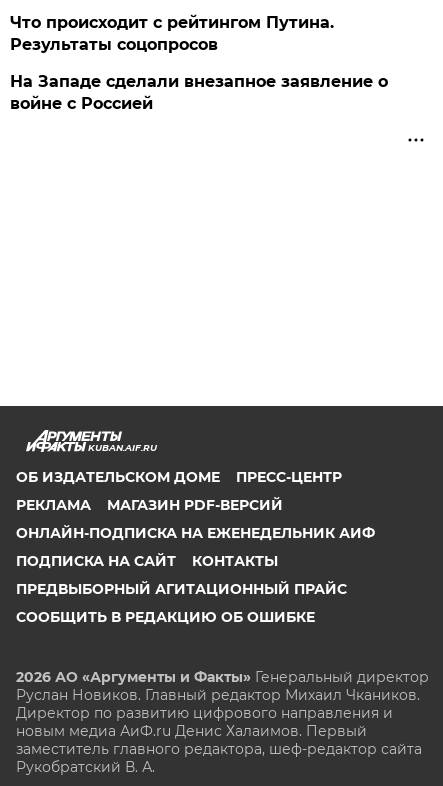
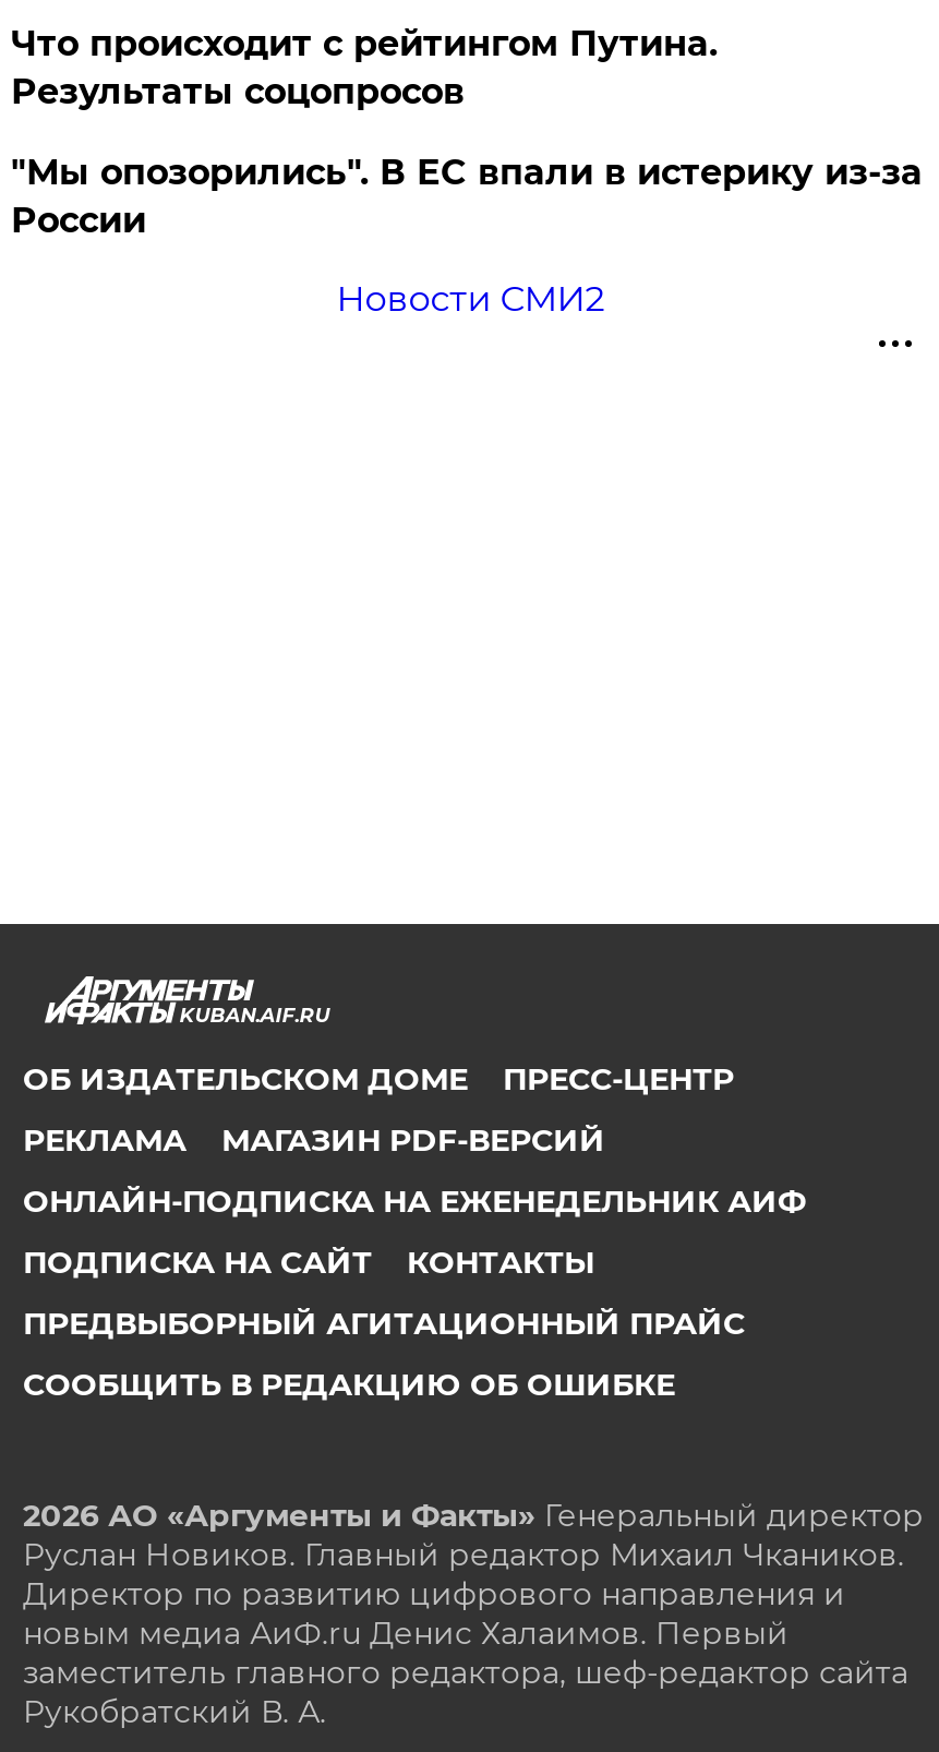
[10,72,388,113] На Западе сделали внезапное заявление о | войне с Россией -> [11,152,922,320] "Мы опозорились". В ЕС впали в истерику из-за | России | Новости СМИ2

